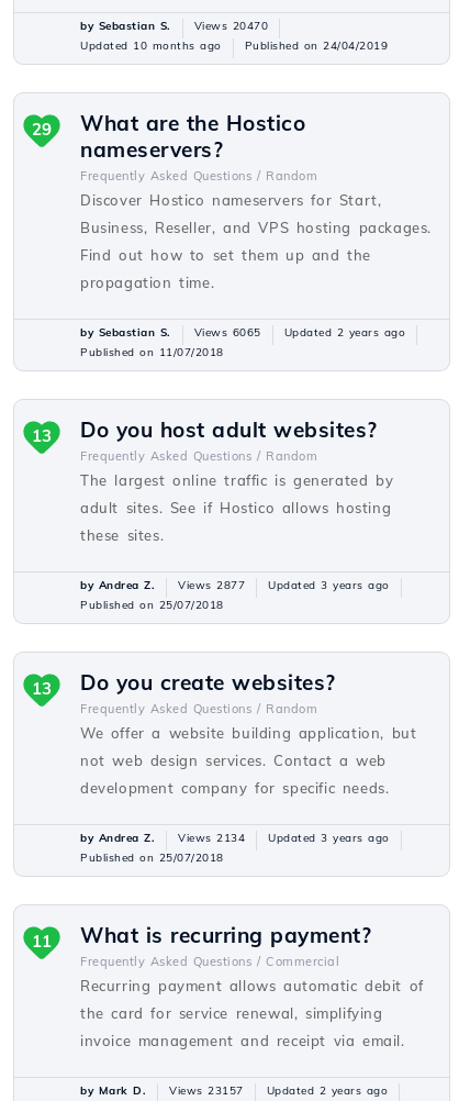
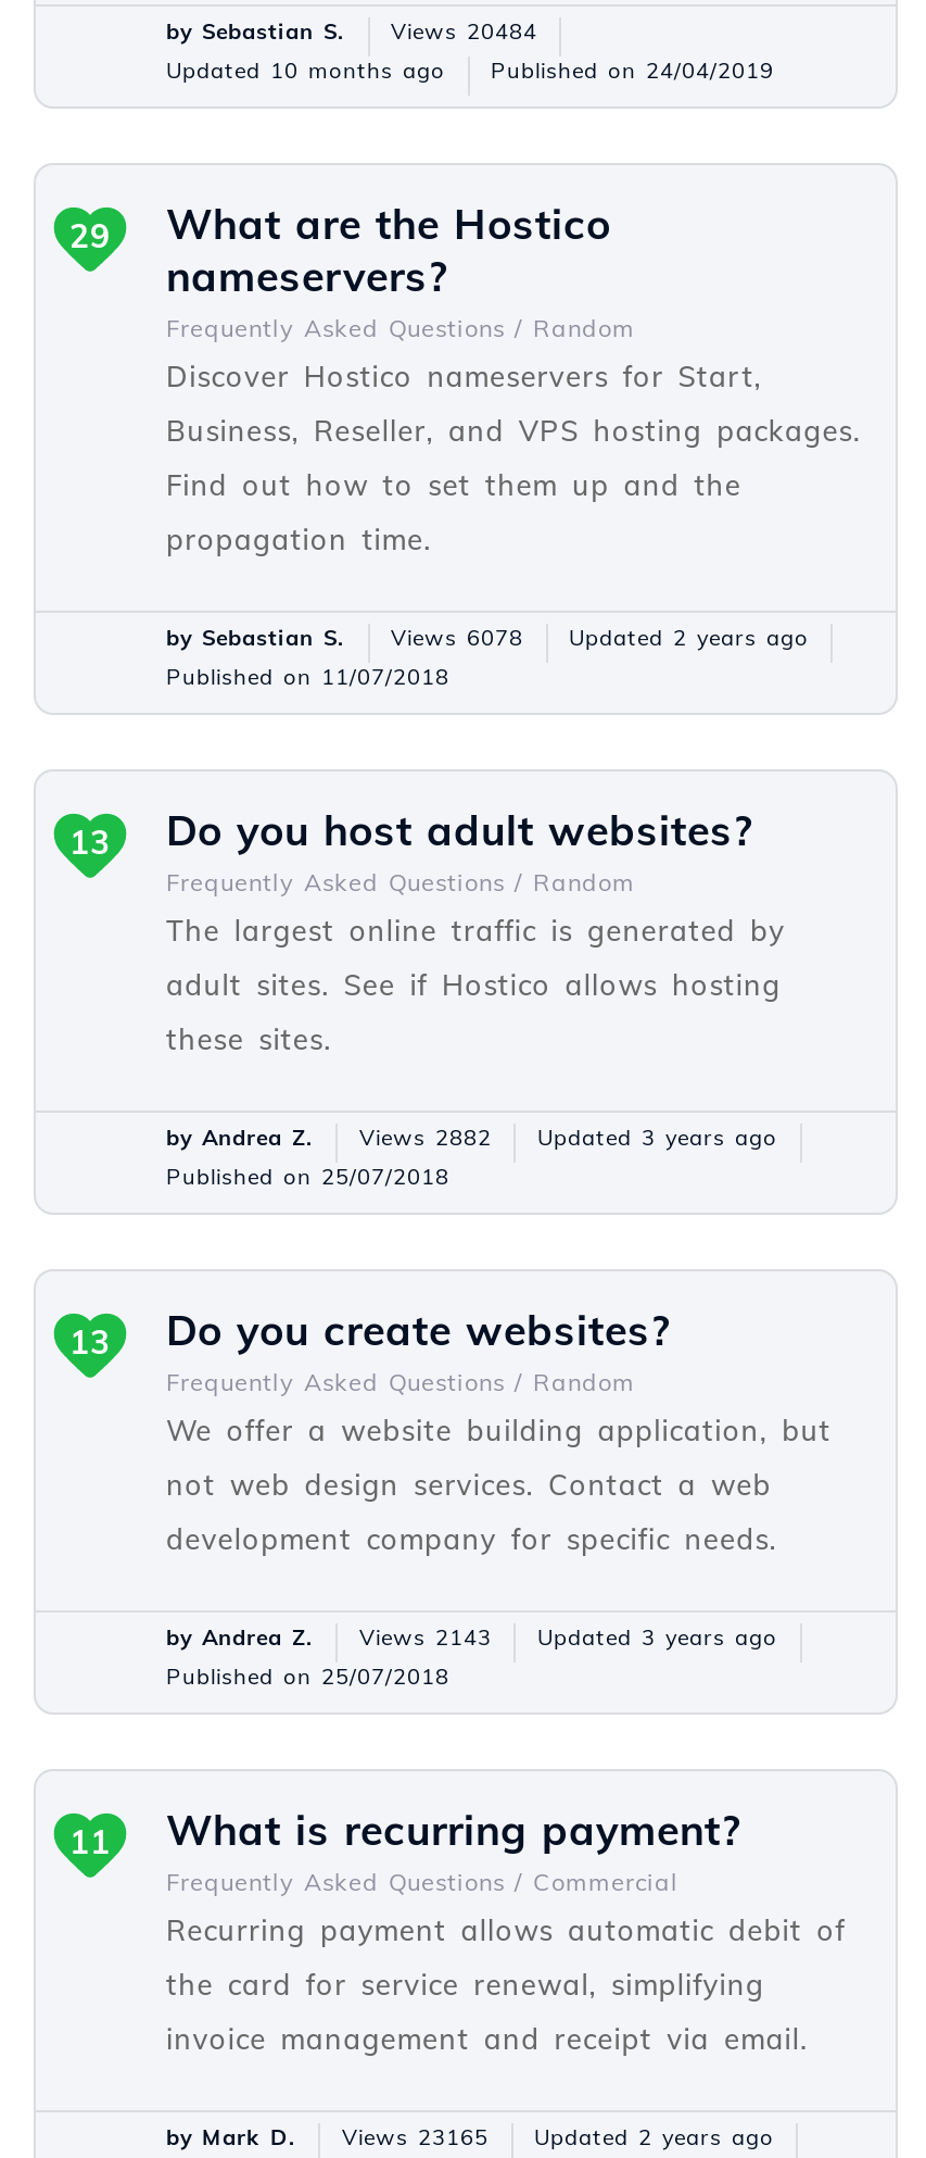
[80,19,268,33] by Sebastian S. Views 20470 -> [166,17,537,46] by Sebastian S. Views 20484
[80,325,405,340] by Sebastian S. Views 6065 Updated 2 years ago -> [166,624,809,652] by Sebastian S. Views 6078 Updated 2 years ago
[80,578,389,592] by Andrea Z. Views 2877 Updated 3 years ago -> [166,1124,777,1152] by Andrea Z. Views 2882 Updated 3 years ago
[80,831,389,845] by Andrea Z. Views 2134 Updated 3 years ago -> [166,1623,777,1652] by Andrea Z. Views 2143 Updated 3 years ago
[80,1083,388,1098] by Mark D. Views 23157 Updated 2 years ago -> [166,2123,774,2151] by Mark D. Views 23165 Updated 2 years ago

